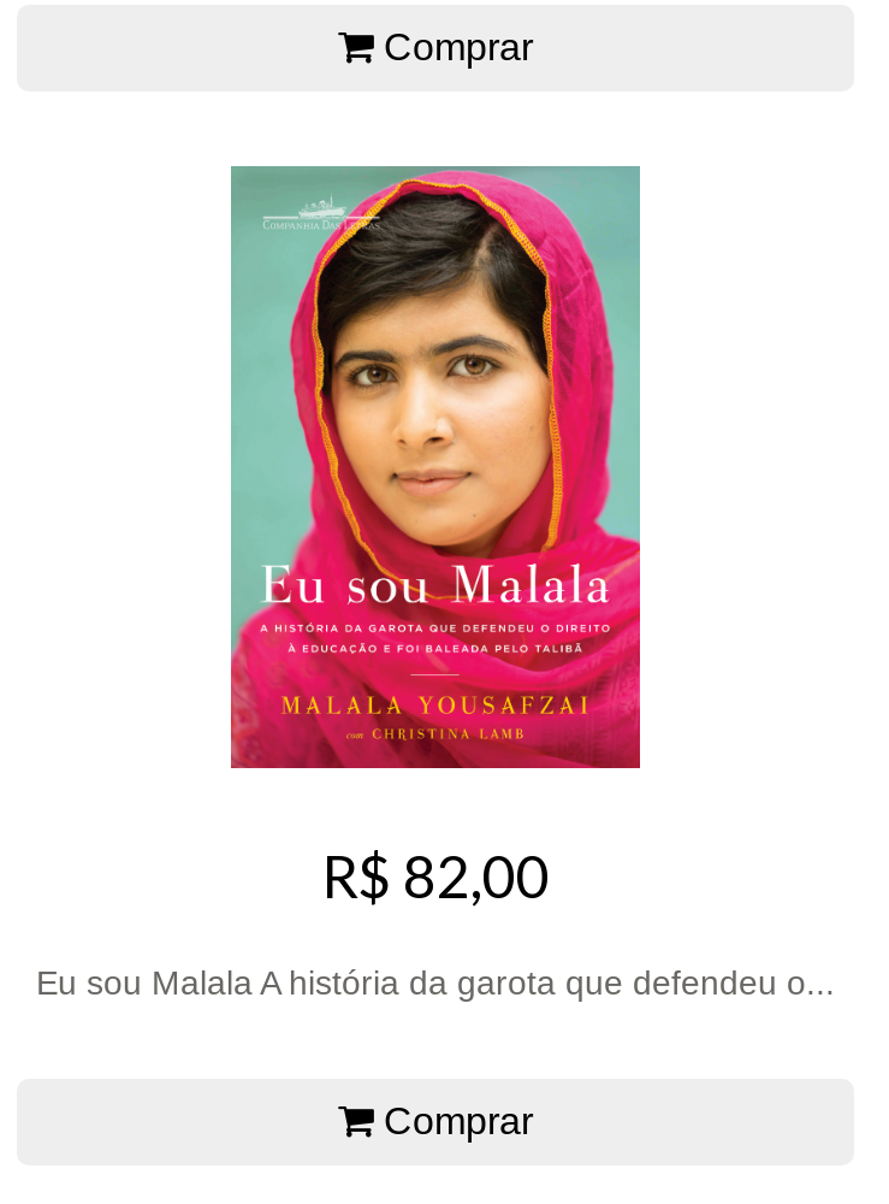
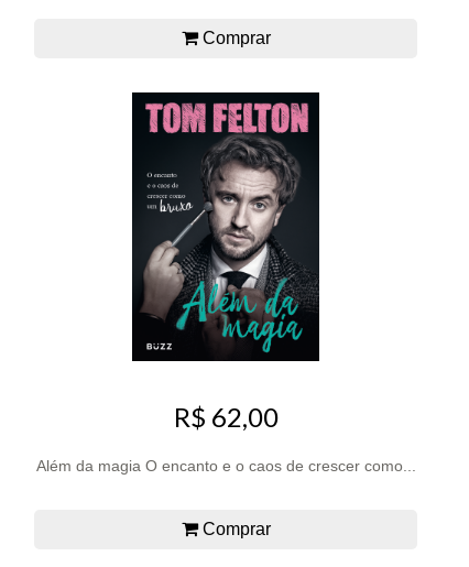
[229,169,642,910] [image] | R$ 82,00 -> [131,92,320,433] [image] | R$ 62,00
[36,964,835,1003] Eu sou Malala A história da garota que defendeu o... -> [36,457,416,475] Além da magia O encanto e o caos de crescer como...

